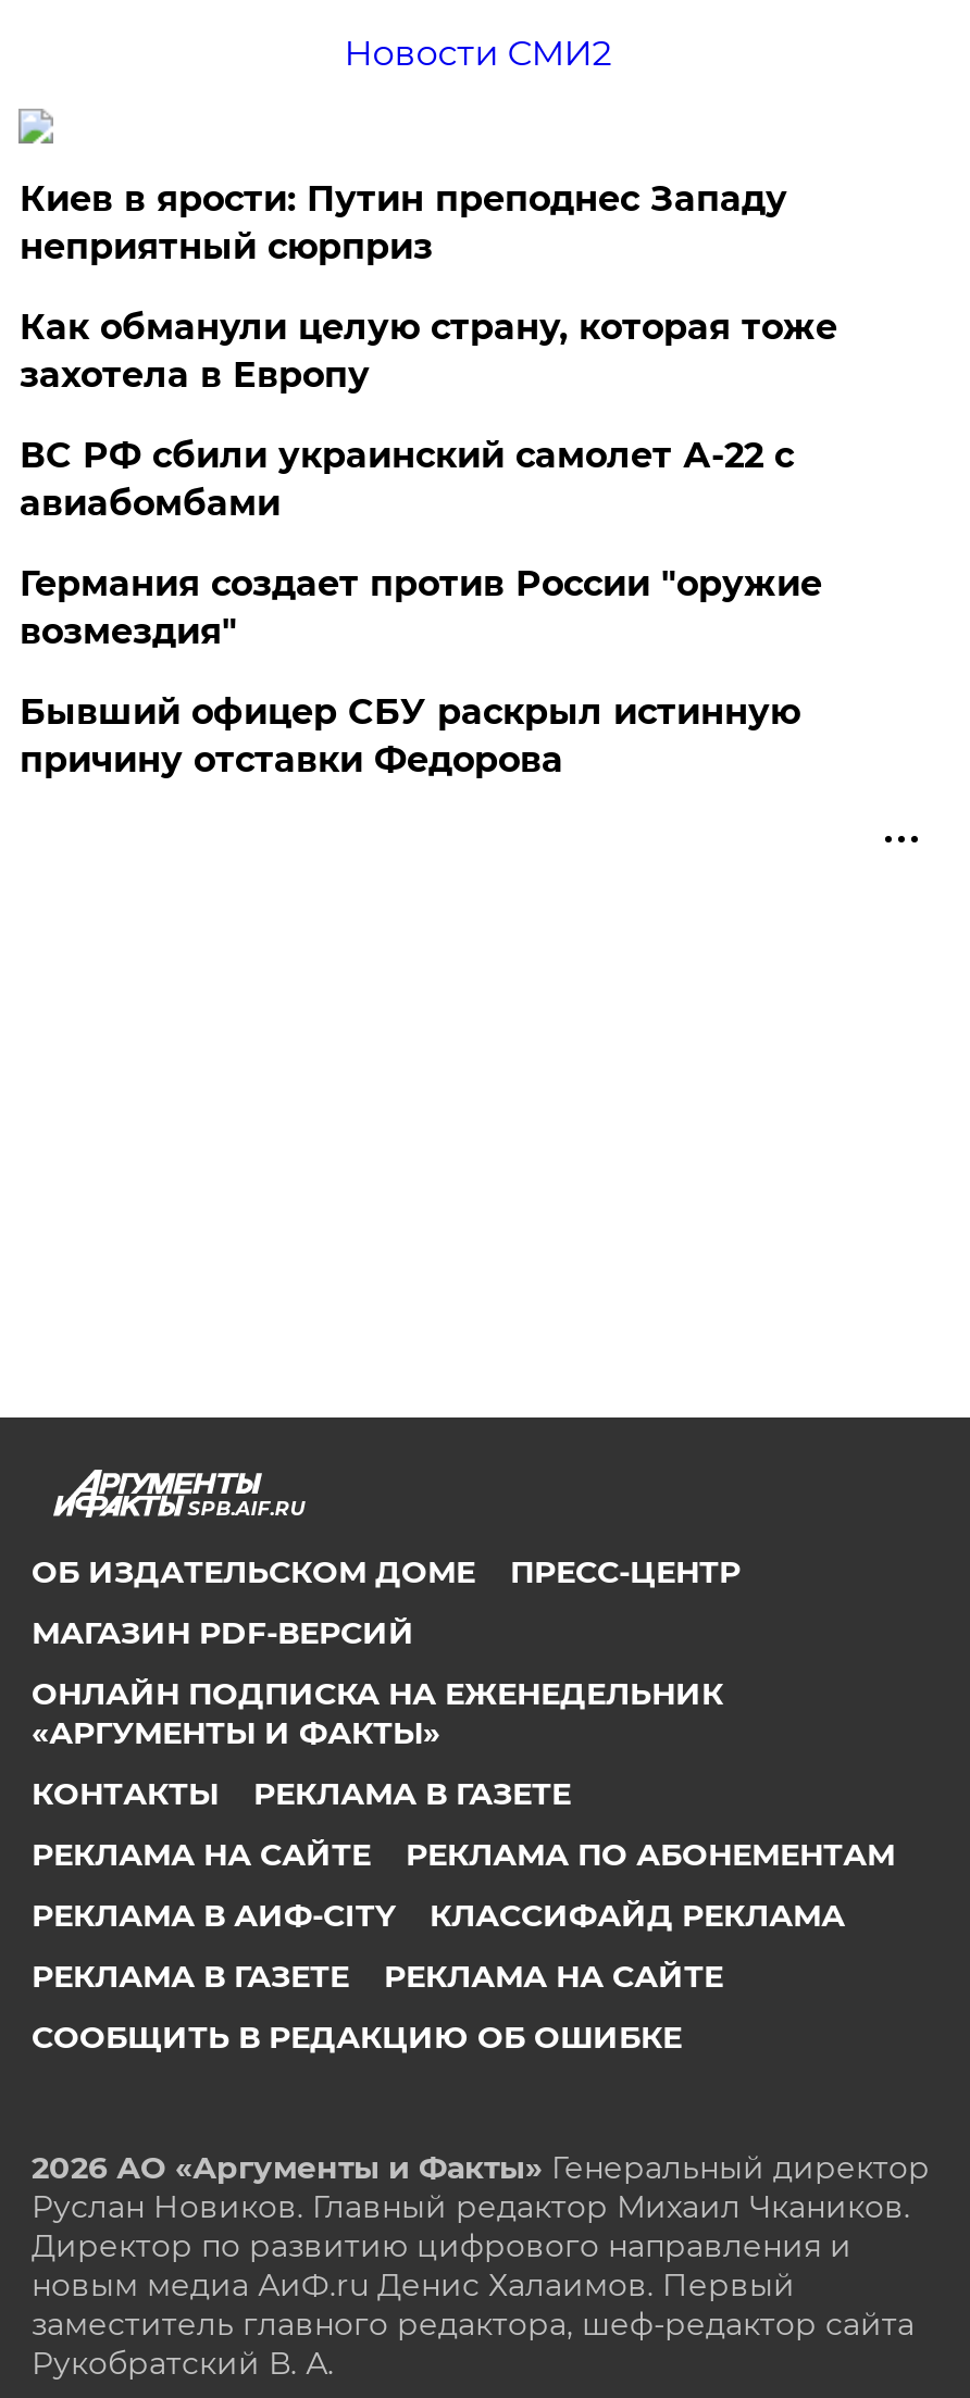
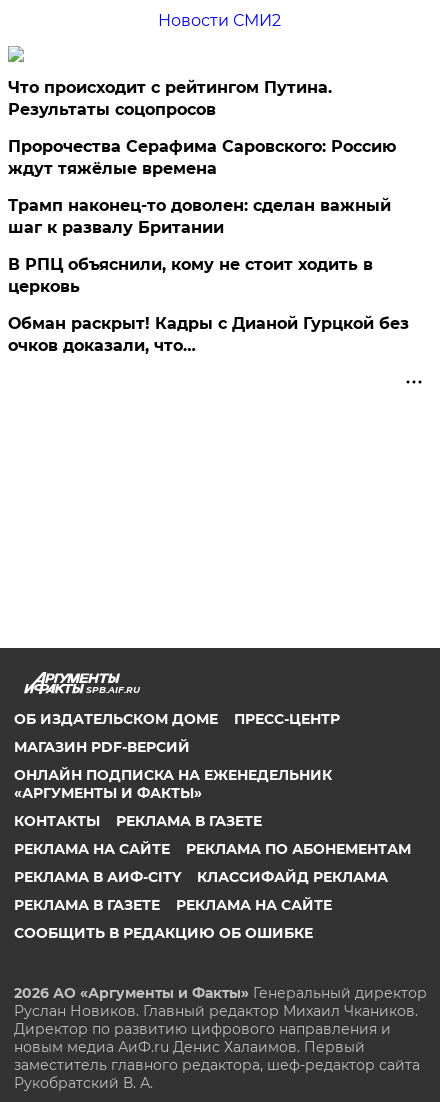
[19,178,787,267] Киев в ярости: Путин преподнес Западу | неприятный сюрприз -> [8,78,332,119] Что происходит с рейтингом Путина. | Результаты соцопросов
[19,306,837,395] Как обманули целую страну, которая тоже | захотела в Европу -> [8,137,396,178] Пророчества Серафима Саровского: Россию | ждут тяжёлые времена
[19,434,794,524] ВС РФ сбили украинский самолет А-22 с | авиабомбами -> [8,196,391,237] Трамп наконец-то доволен: сделан важный | шаг к развалу Британии
[19,563,822,652] Германия создает против России "оружие | возмездия" -> [8,255,373,296] В РПЦ объяснили, кому не стоит ходить в | церковь
[19,691,800,780] Бывший офицер СБУ раскрыл истинную | причину отставки Федорова -> [8,314,409,355] Обман раскрыт! Кадры с Дианой Гурцкой без | очков доказали, что…

